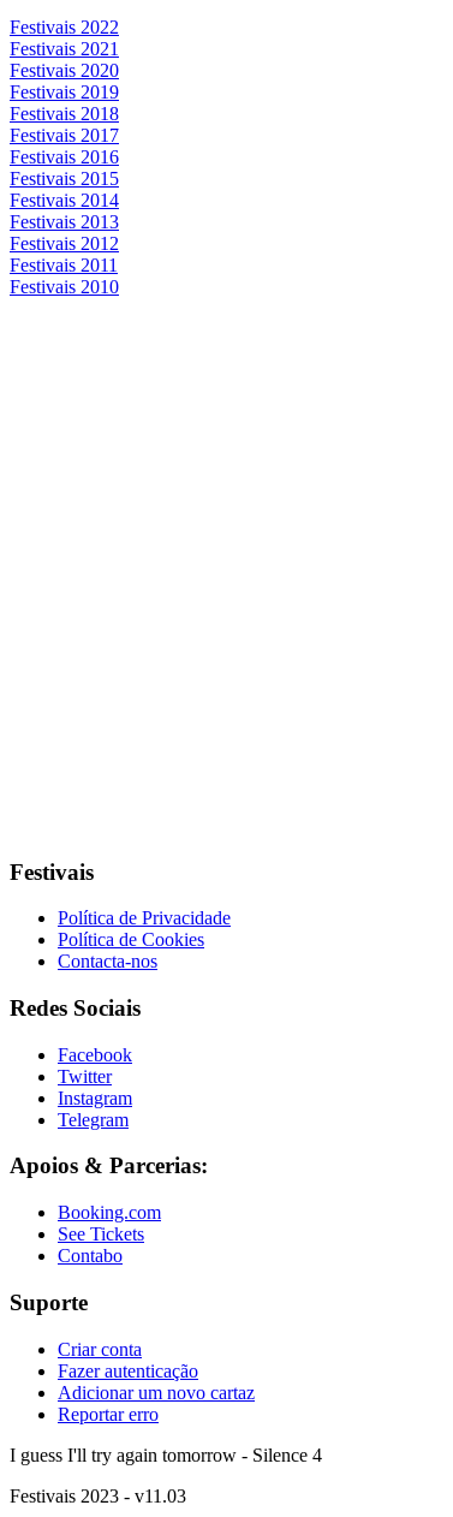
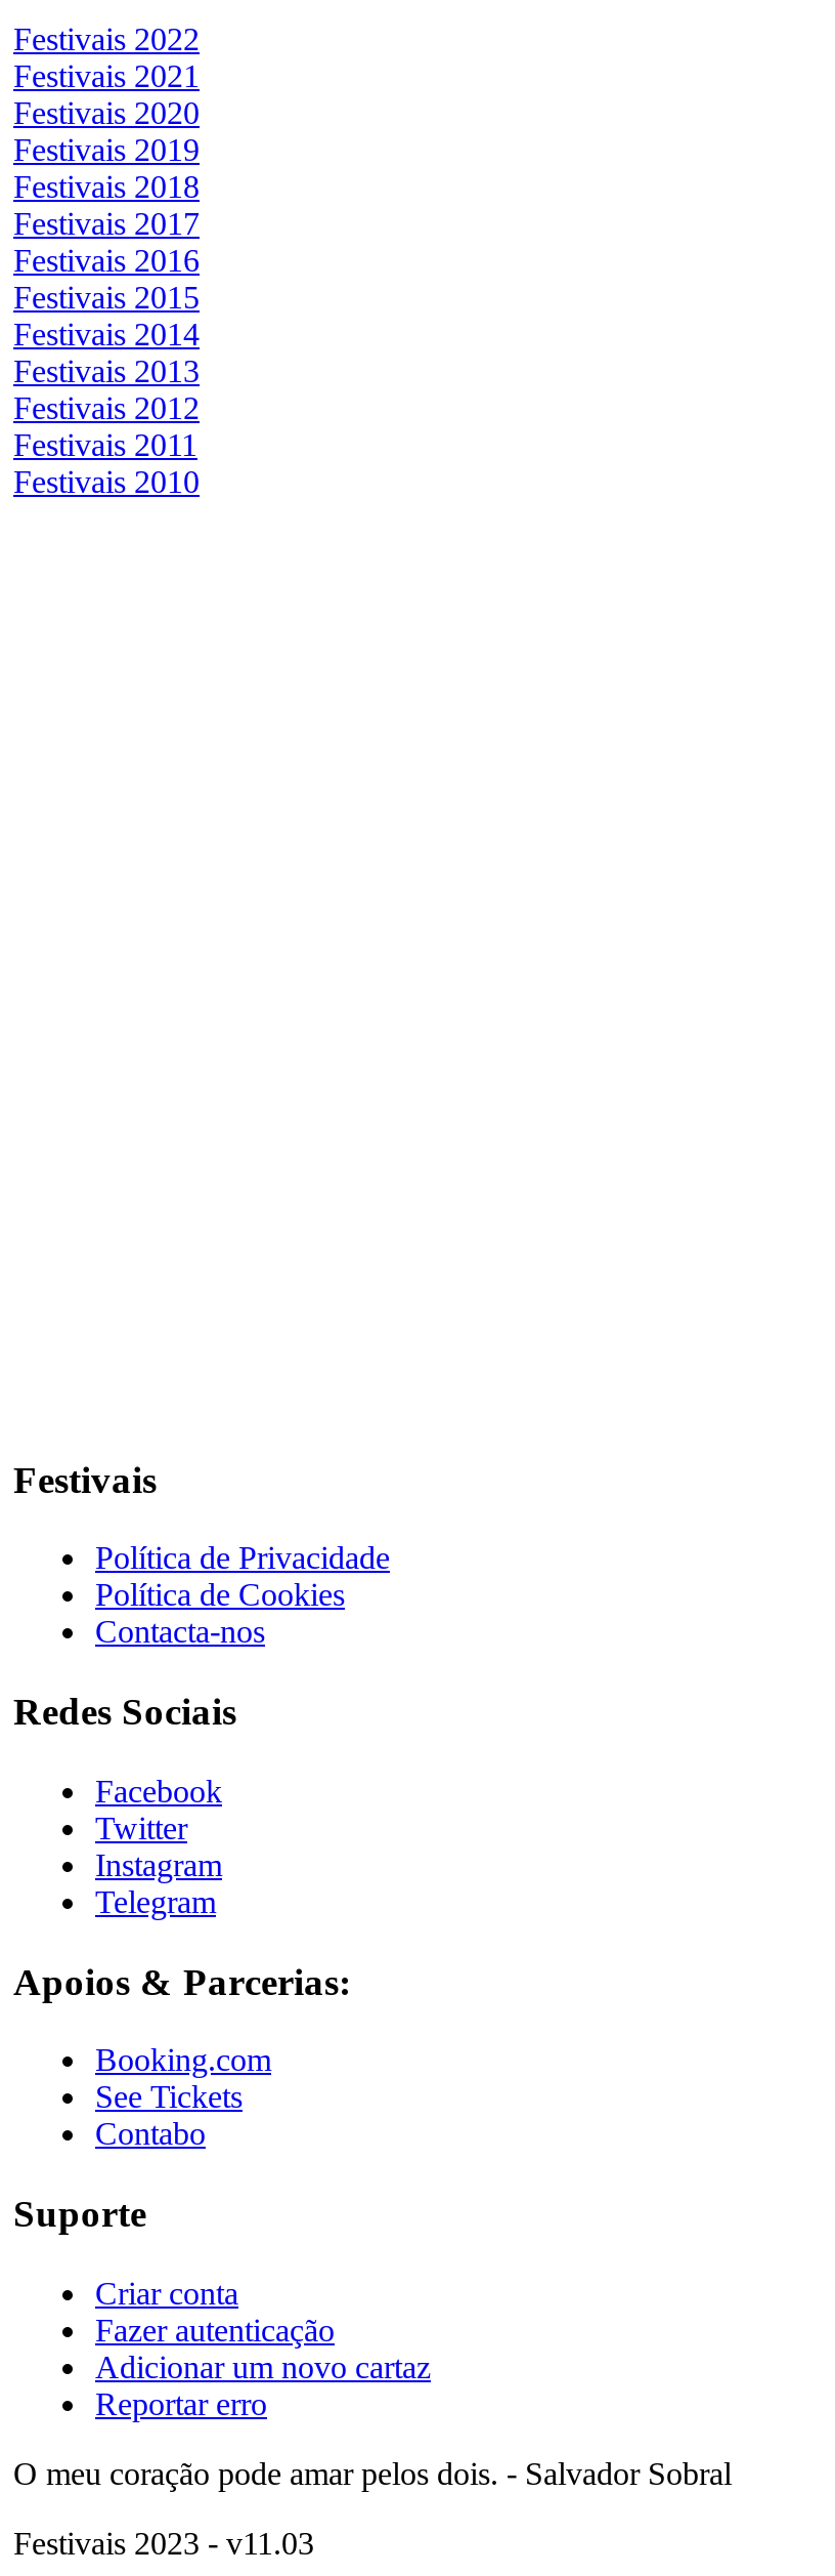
[10,1444,322,1465] I guess I'll try again tomorrow - Silence 4 -> [13,2455,732,2490] O meu coração pode amar pelos dois. - Salvador Sobral

